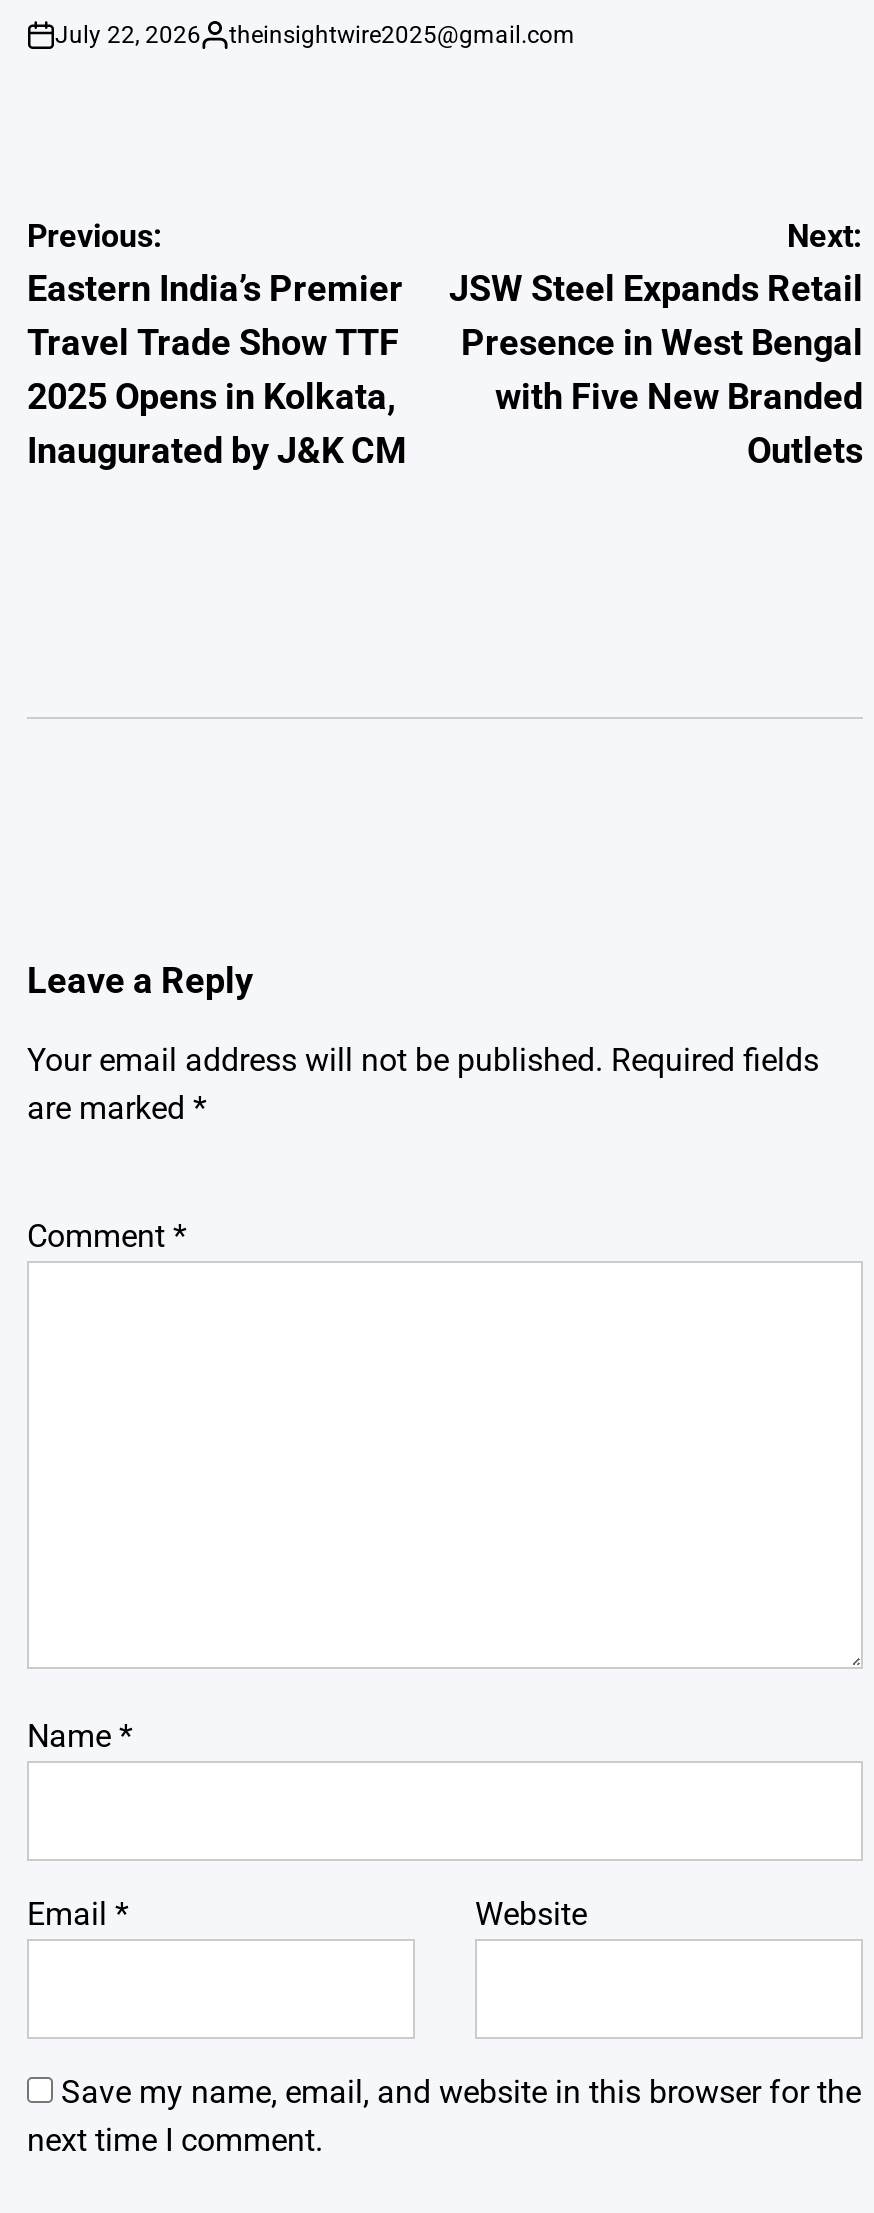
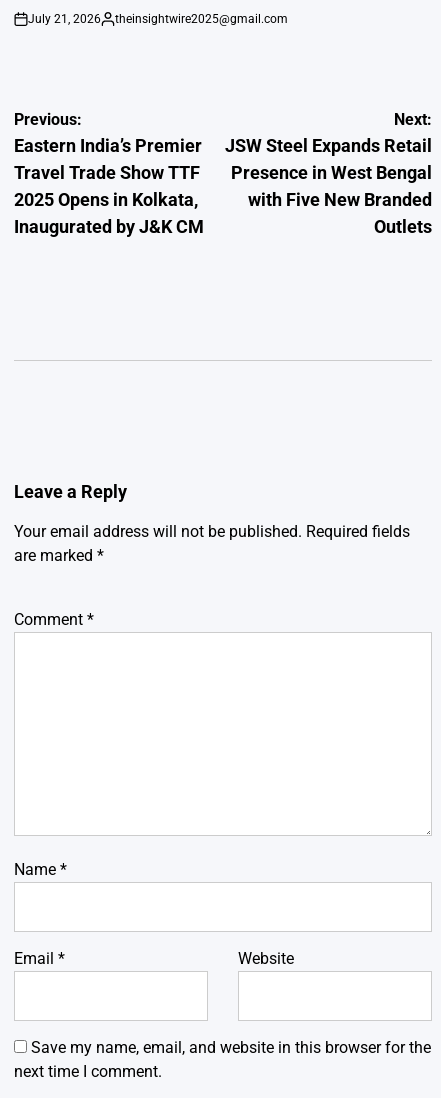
[55,21,575,49] July 22, 2026 theinsightwire2025@gmail.com -> [28,12,288,26] July 21, 2026 theinsightwire2025@gmail.com

